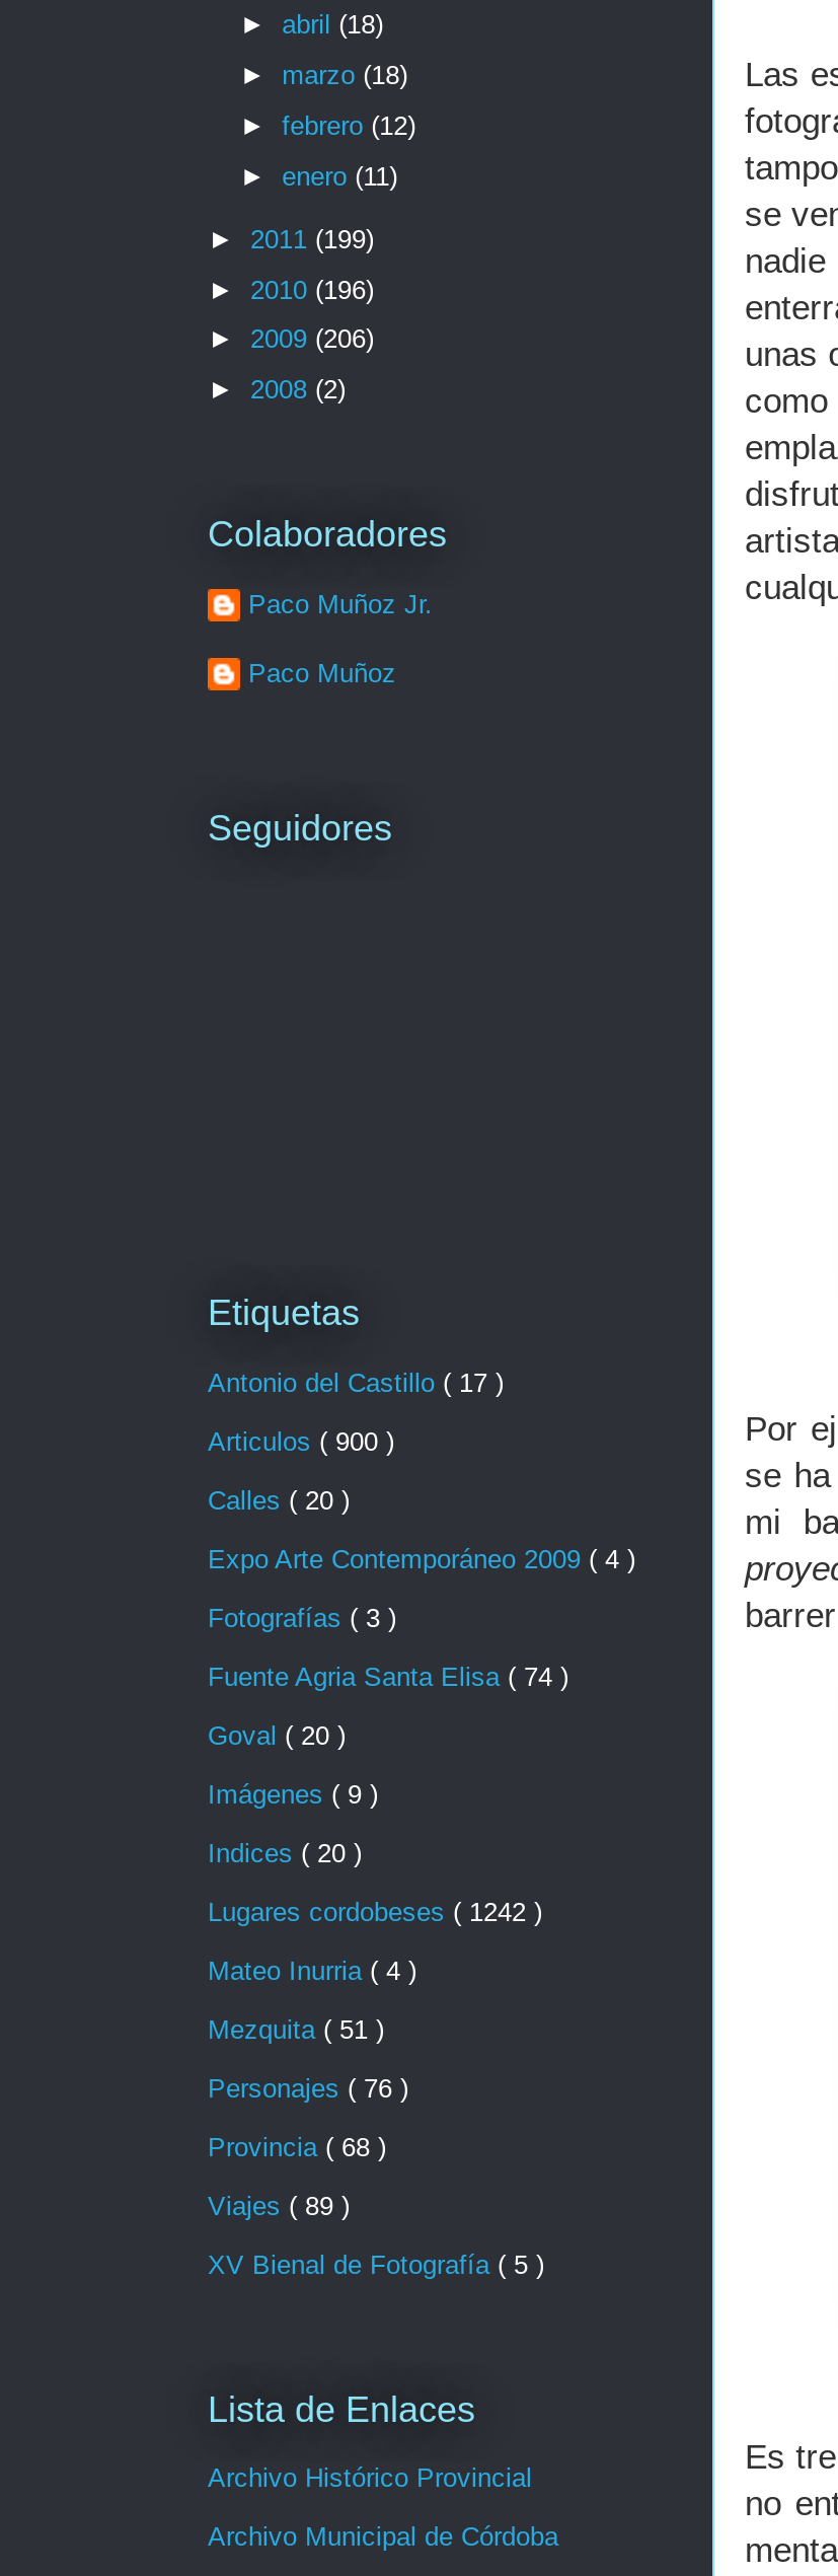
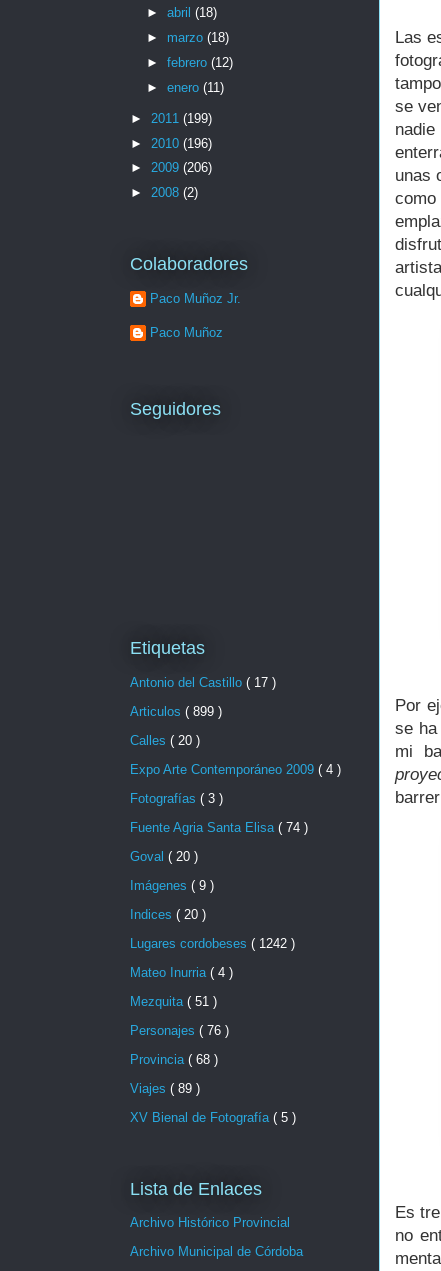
[208,1425,394,1456] Articulos ( 900 ) -> [130,703,222,718] Articulos ( 899 )

